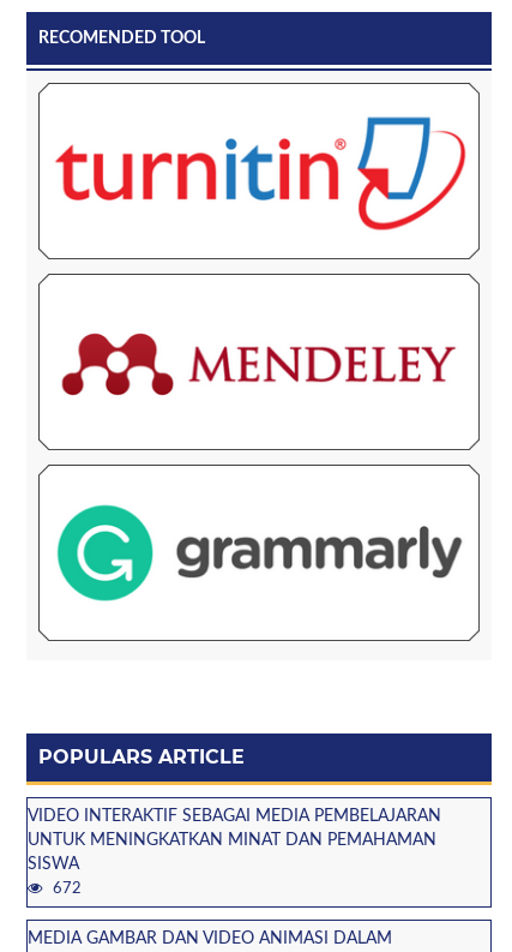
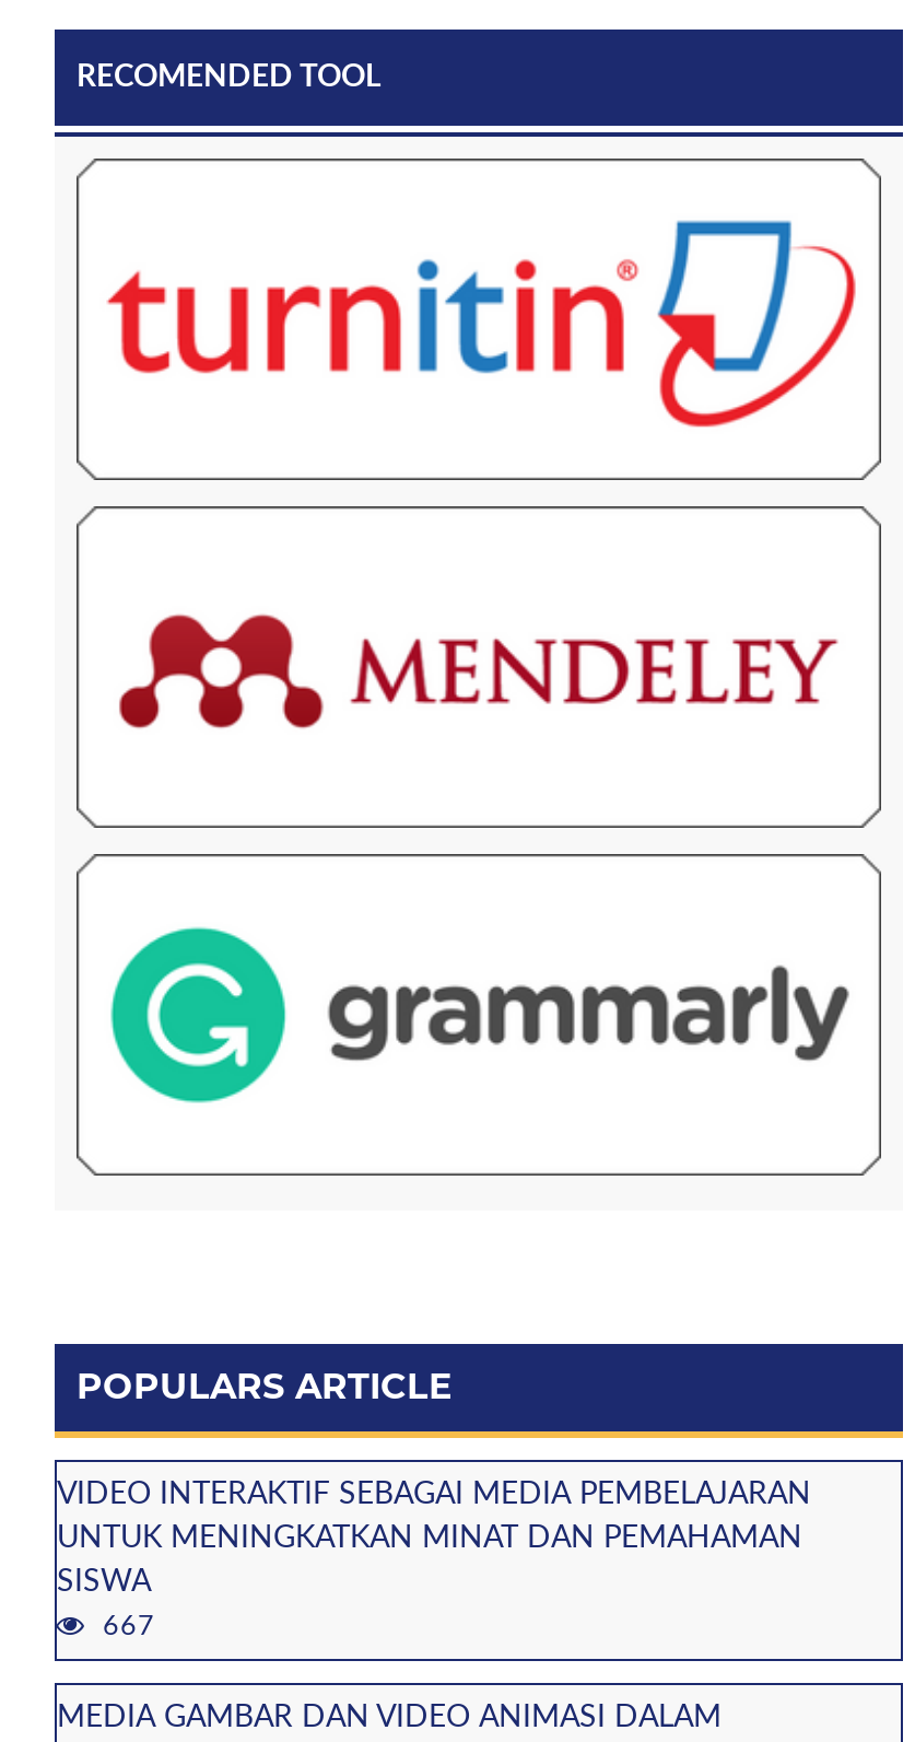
[49,882,82,896] 672 -> [96,1614,155,1640] 667

